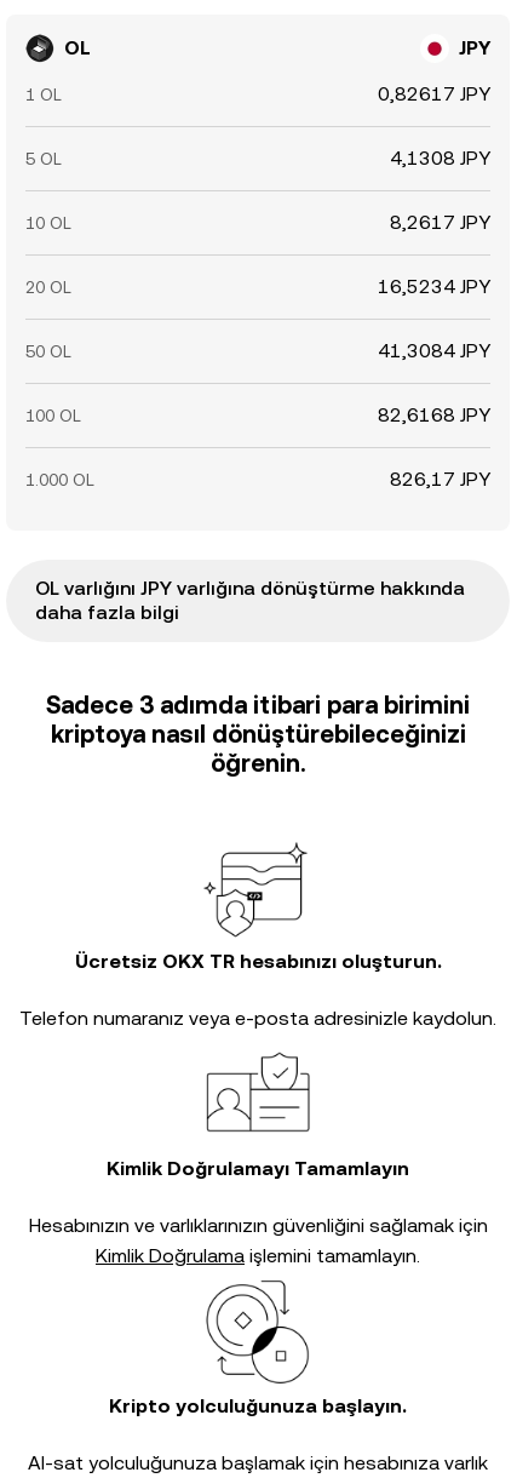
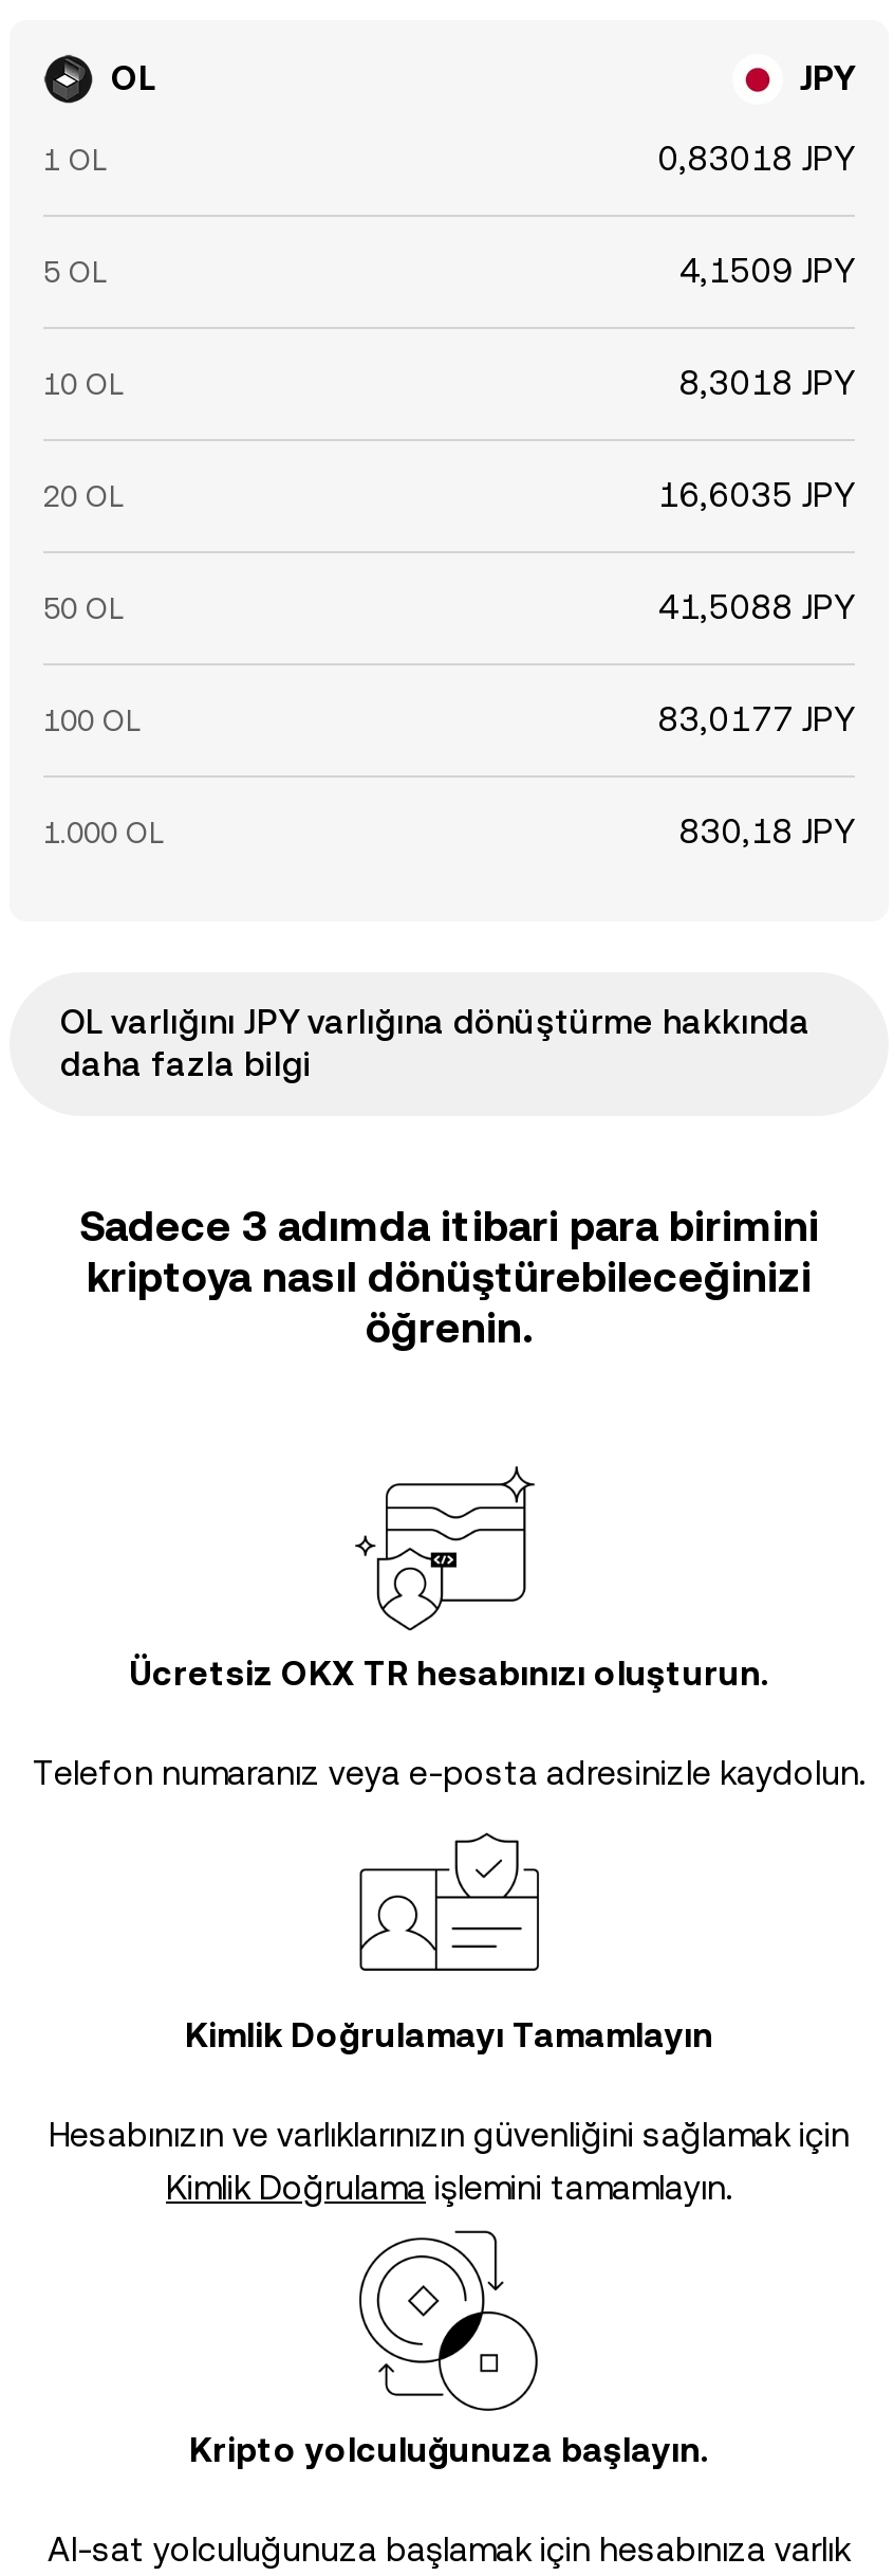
[378,82,490,105] 0,82617 JPY -> [658,139,855,179] 0,83018 JPY
[390,147,490,170] 4,1308 JPY -> [679,251,855,291] 4,1509 JPY
[390,211,490,234] 8,2617 JPY -> [679,363,855,403] 8,3018 JPY
[378,275,490,298] 16,5234 JPY -> [658,475,855,515] 16,6035 JPY
[378,339,490,362] 41,3084 JPY -> [658,587,855,627] 41,5088 JPY
[378,403,490,426] 82,6168 JPY -> [658,699,855,739] 83,0177 JPY
[390,468,490,491] 826,17 JPY -> [679,811,855,852] 830,18 JPY

